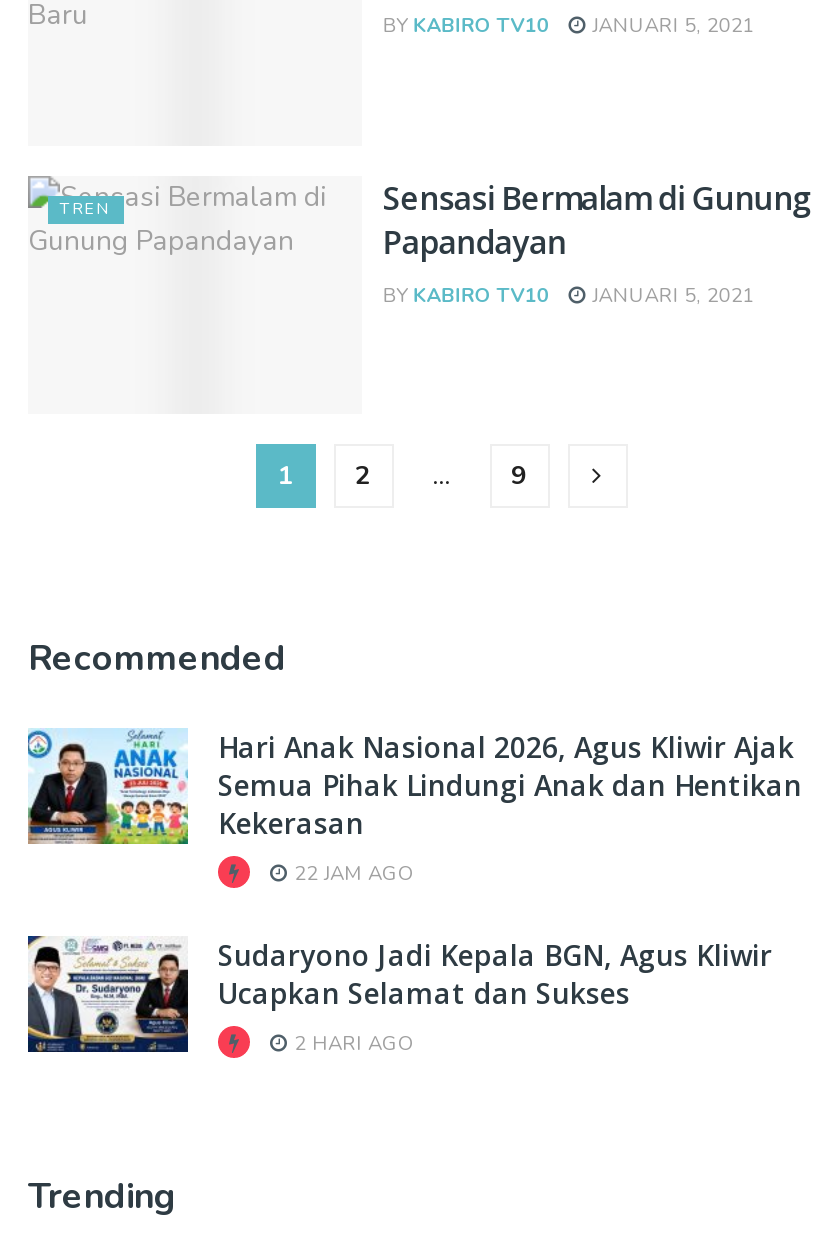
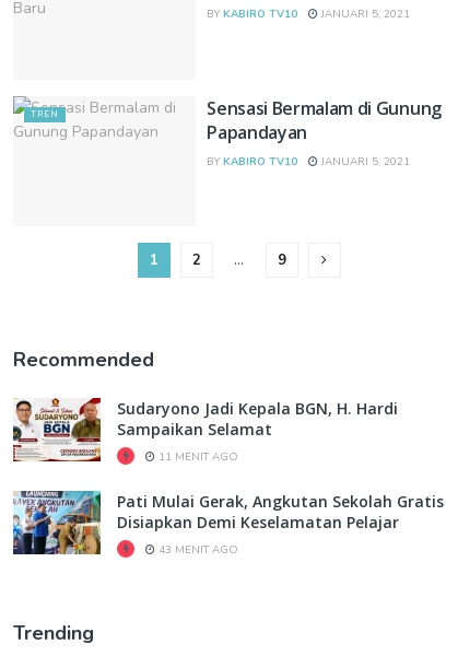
[26,728,802,846] [image] | Hari Anak Nasional 2026, Agus Kliwir Ajak | Semua Pihak Lindungi Anak dan Hentikan | Kekerasan -> [12,397,398,462] [image] | Sudaryono Jadi Kepala BGN, H. Hardi | Sampaikan Selamat
[288,861,416,889] 22 JAM AGO -> [155,450,238,465] 11 MENIT AGO
[26,934,772,1054] [image] | Sudaryono Jadi Kepala BGN, Agus Kliwir | Ucapkan Selamat dan Sukses -> [12,490,444,555] [image] | Pati Mulai Gerak, Angkutan Sekolah Gratis | Disiapkan Demi Keselamatan Pelajar
[288,1031,416,1059] 2 HARI AGO -> [155,543,238,558] 43 MENIT AGO

